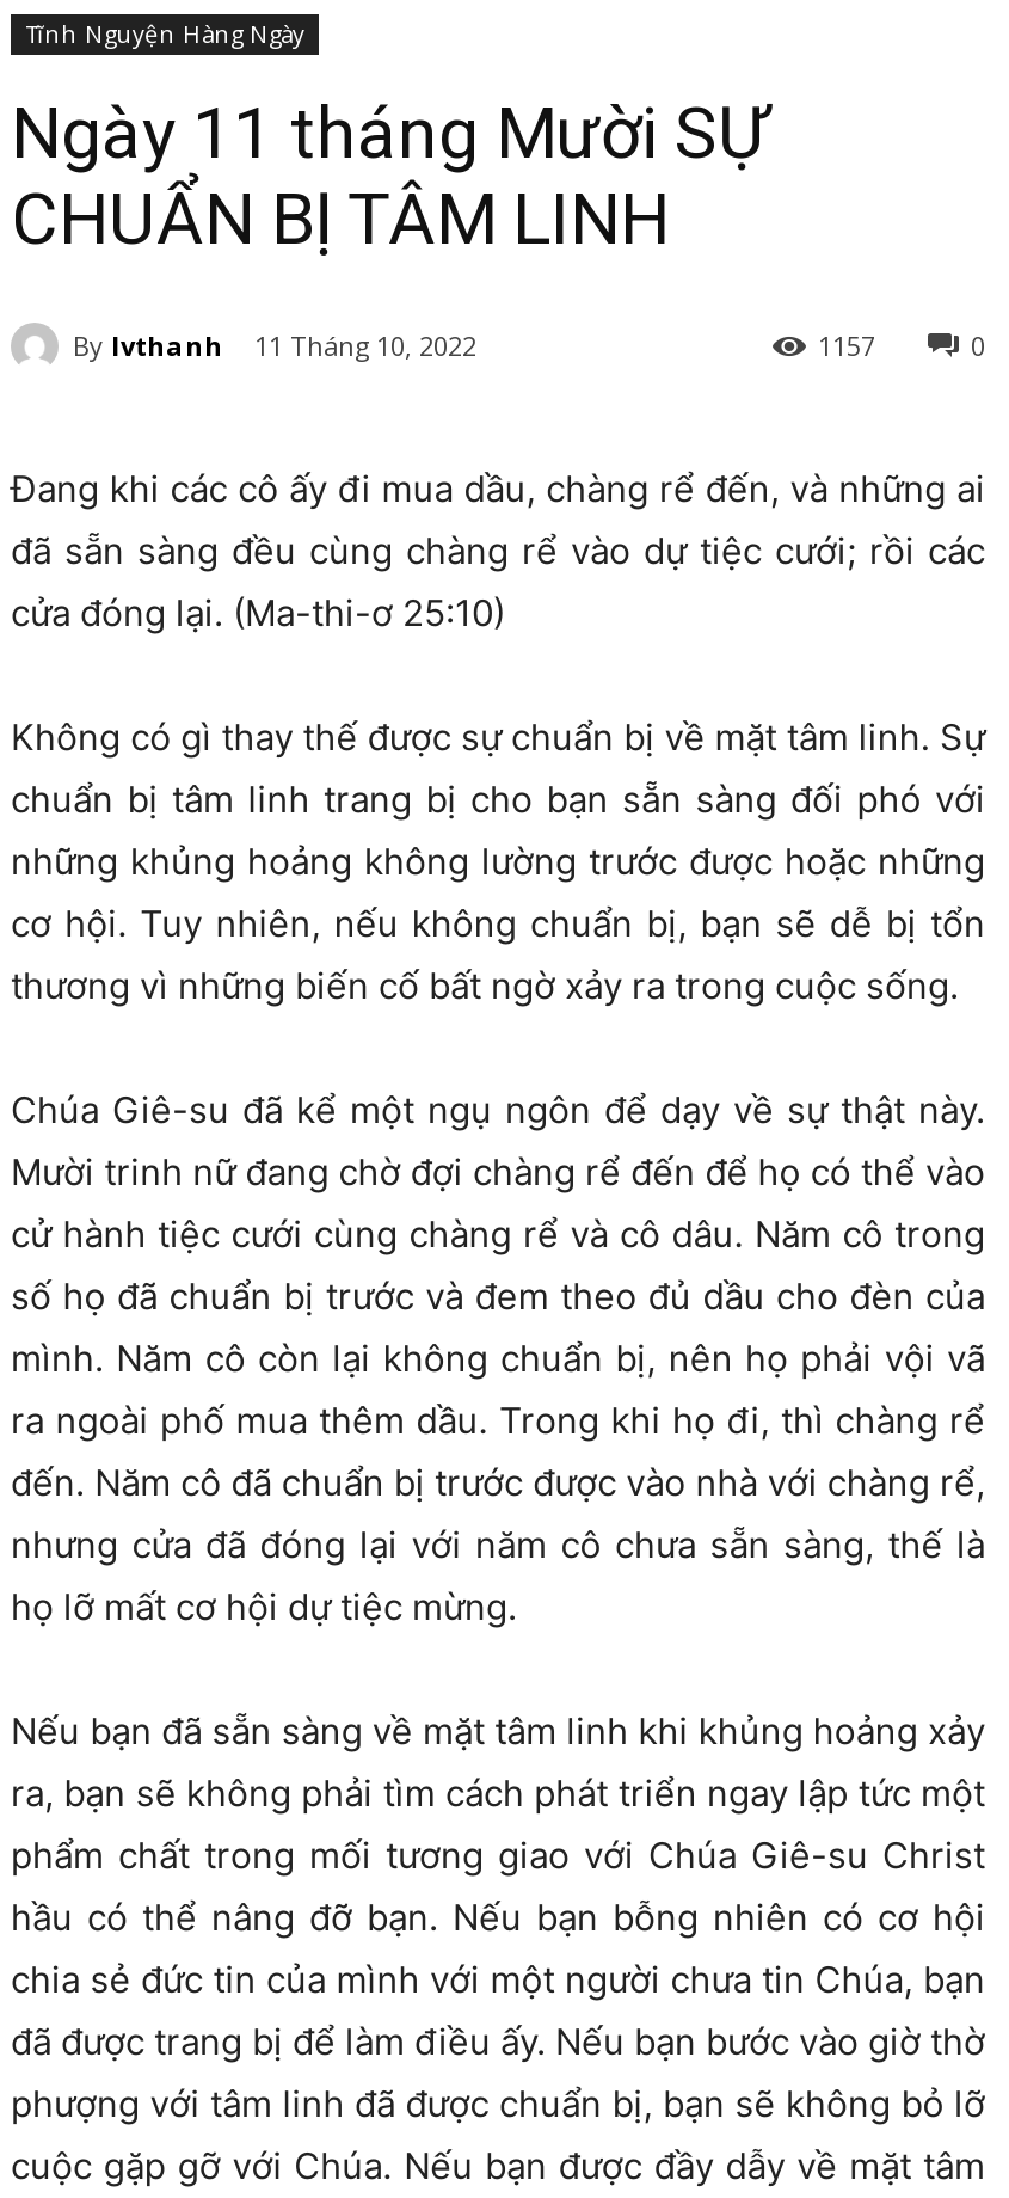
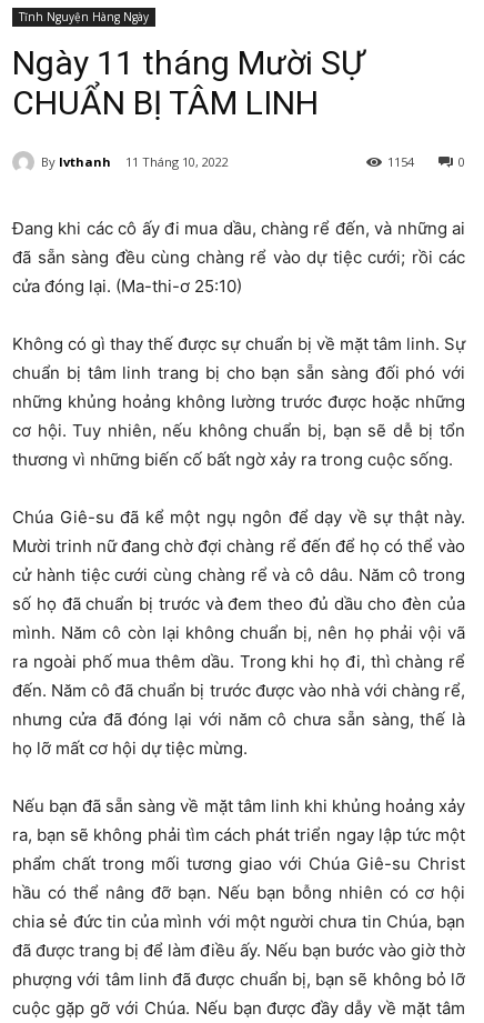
[818,328,875,363] 1157 -> [387,153,414,170] 1154

